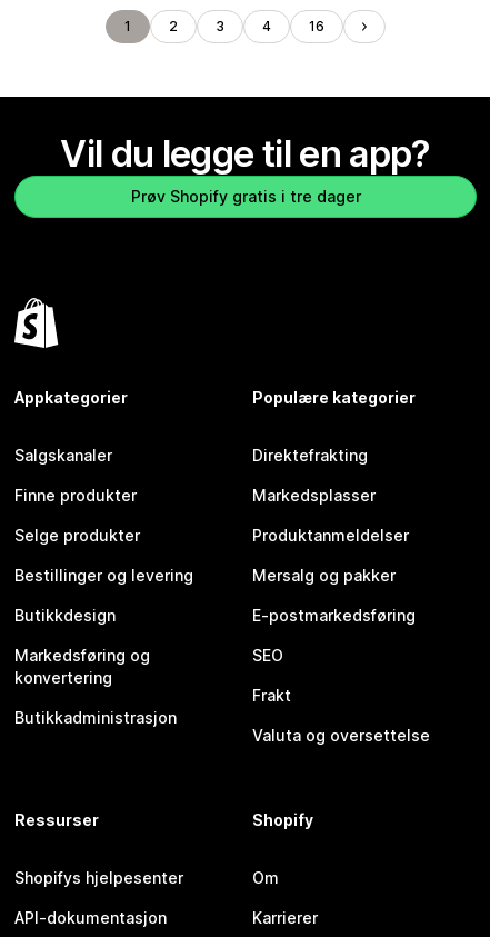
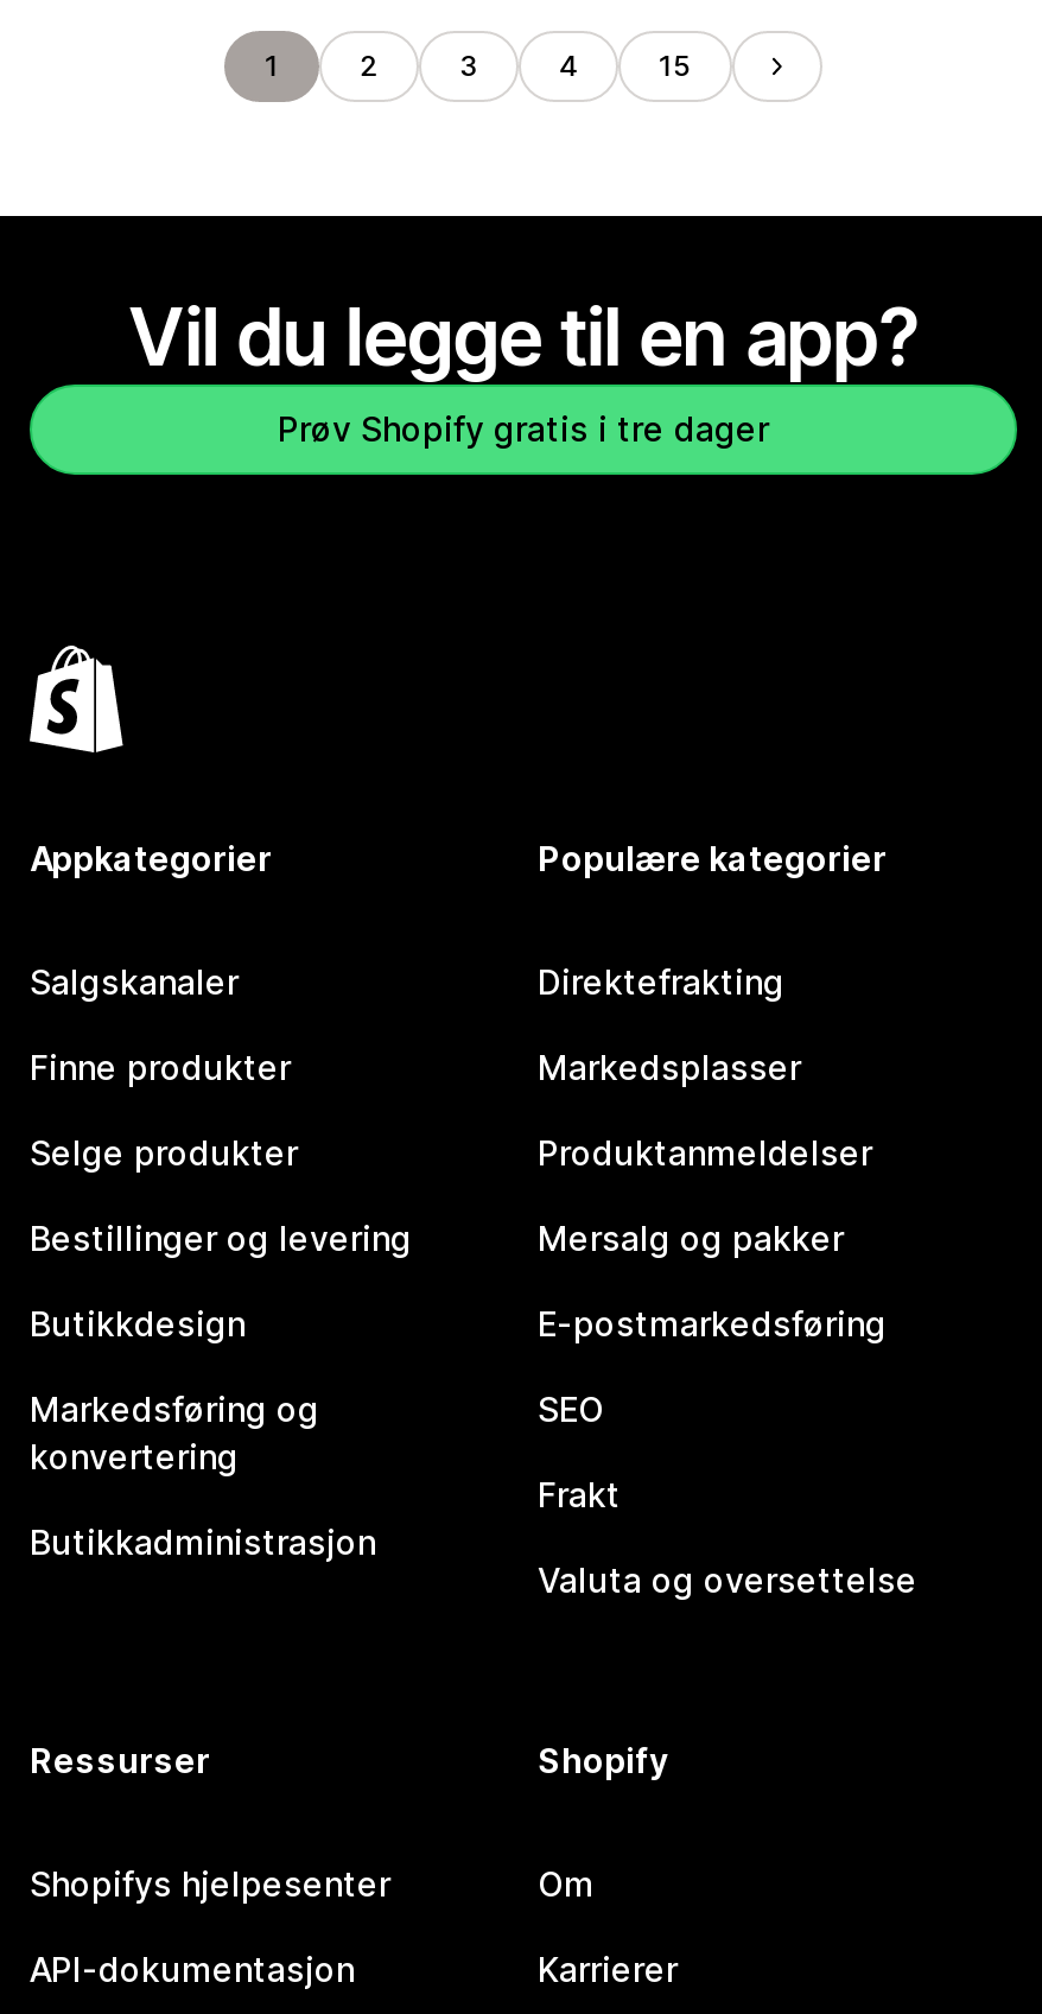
[309,18,324,34] 16 -> [658,47,691,83] 15

